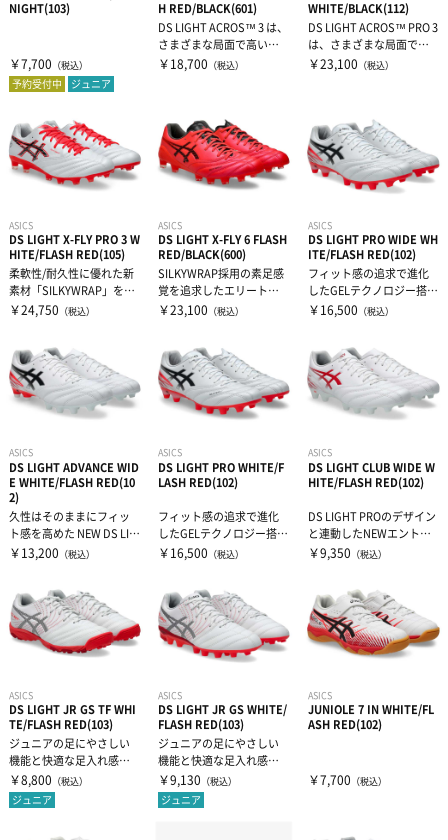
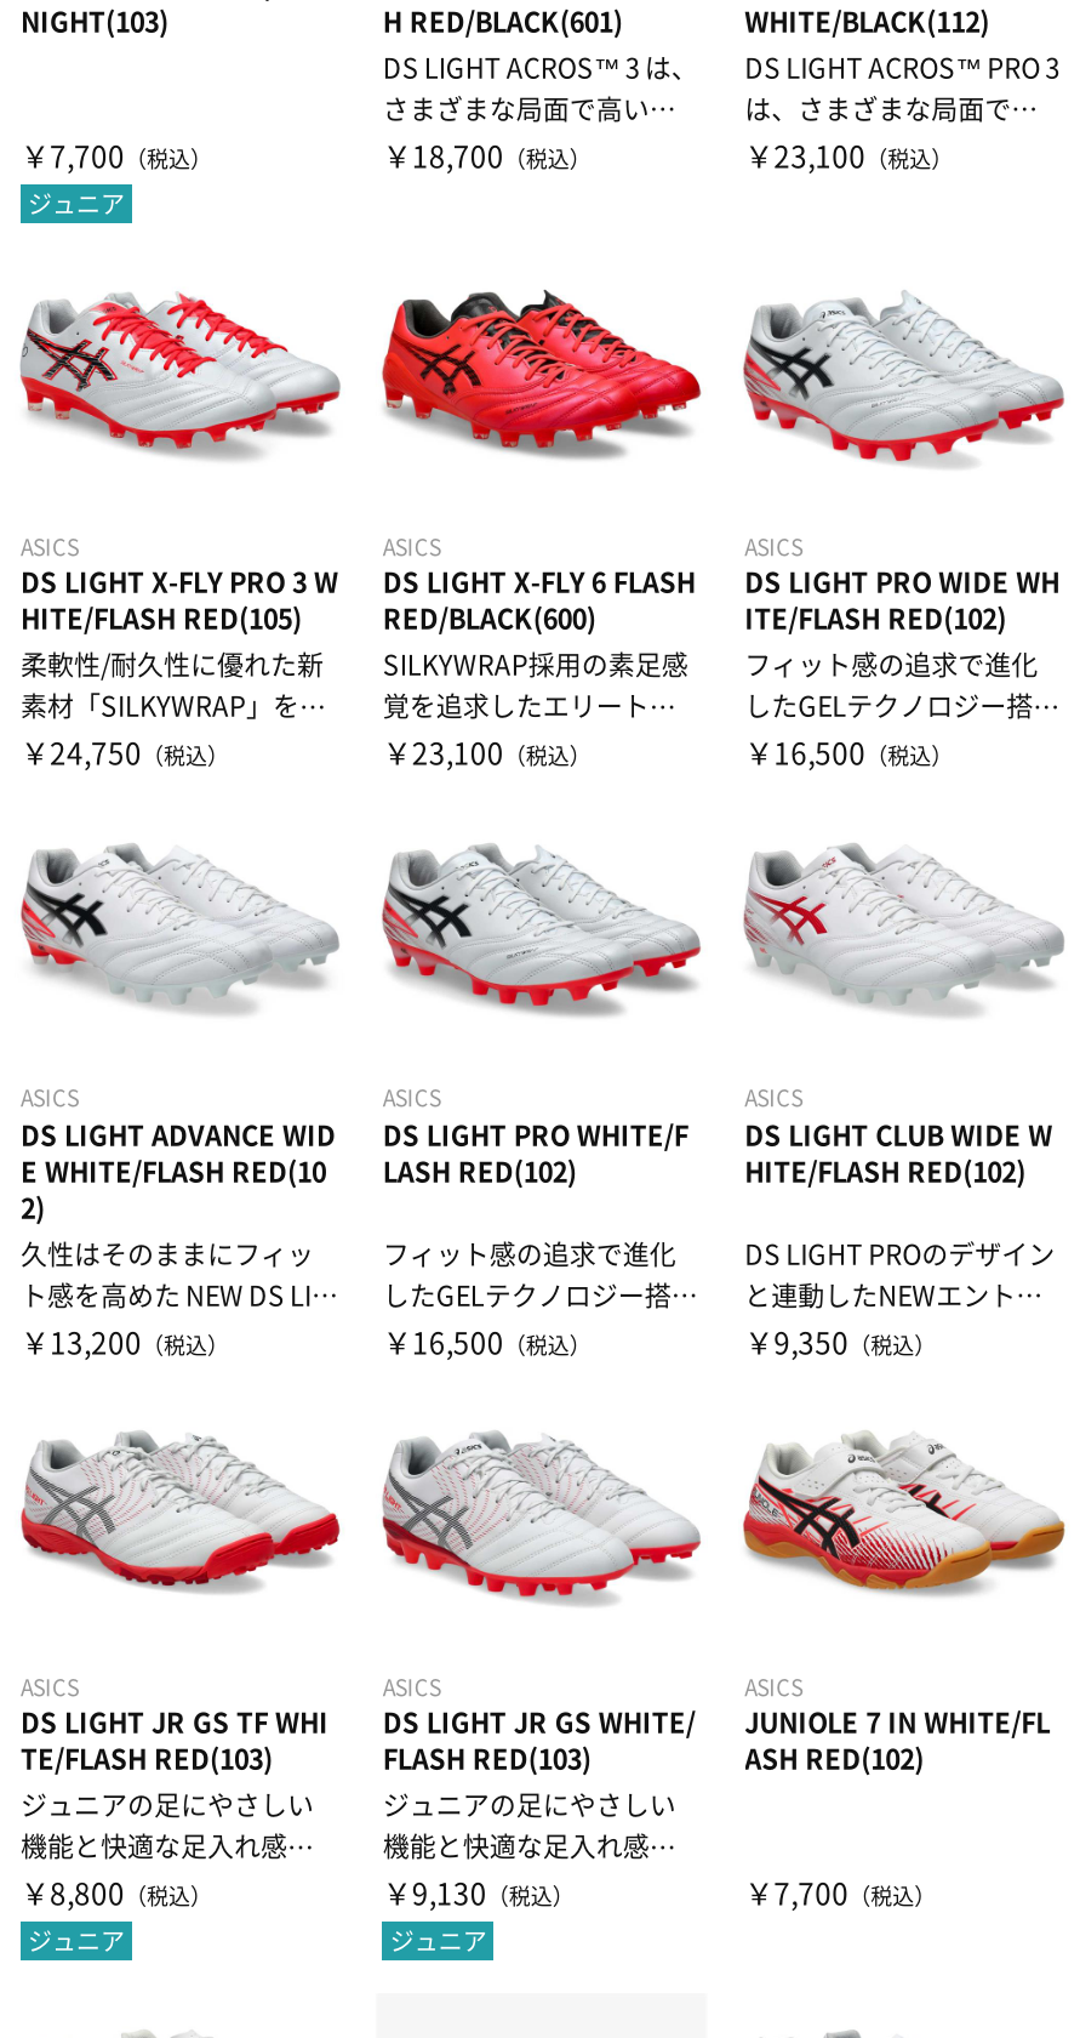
[12,79,62,89] 予約受付中 -> none

